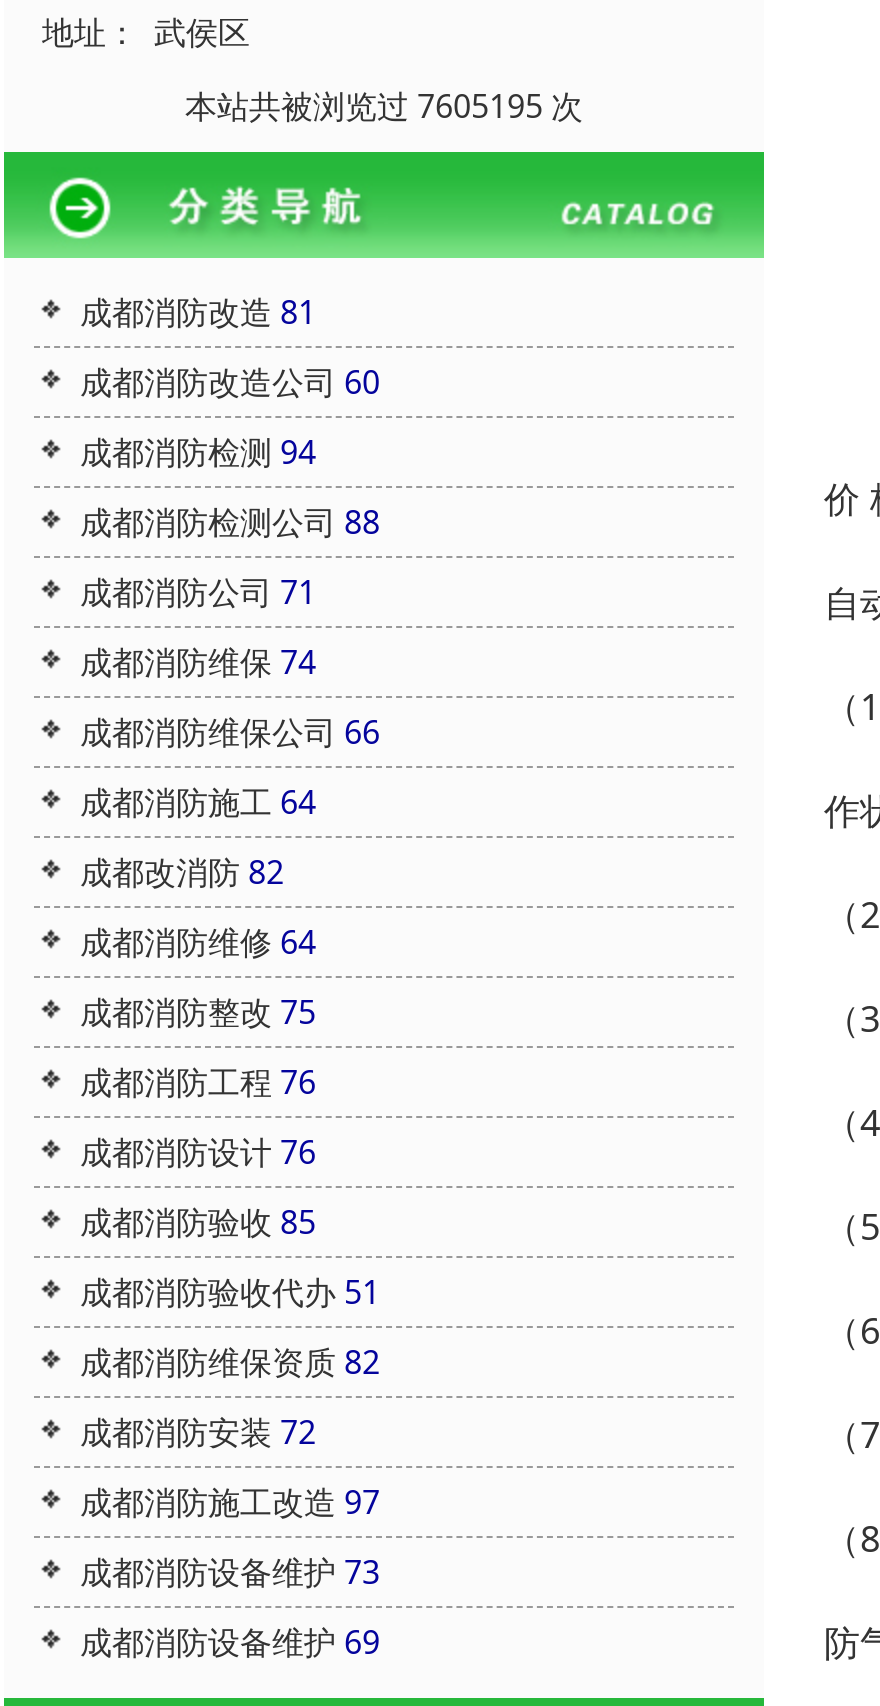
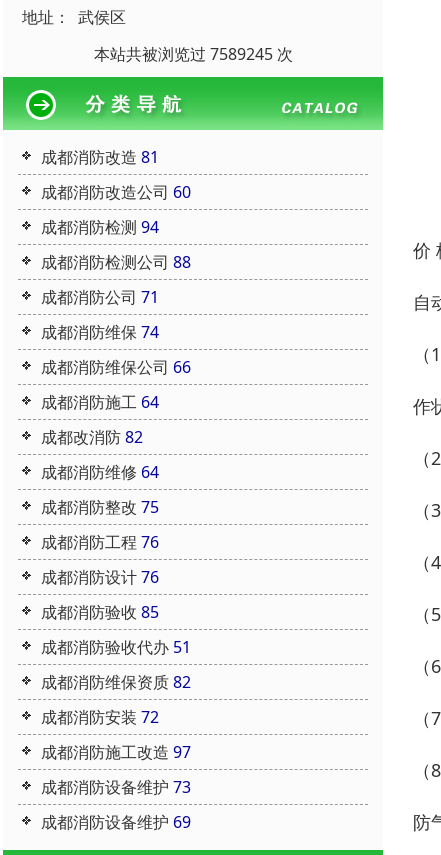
[185,84,583,128] 本站共被浏览过 7605195 次 -> [93,43,292,65] 本站共被浏览过 7589245 次

